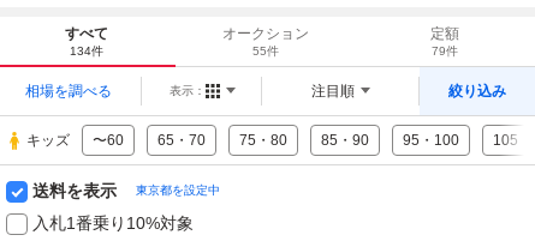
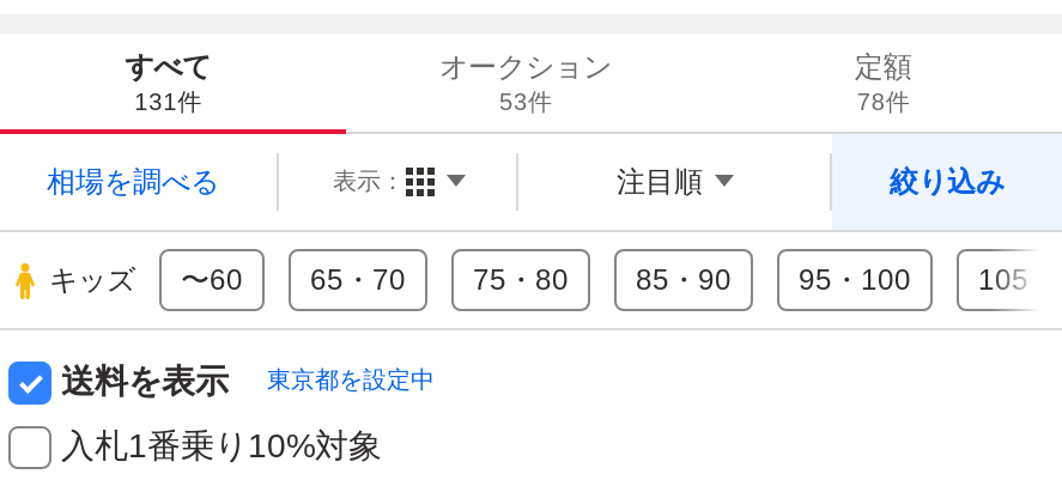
[69,44,103,57] 134件 -> [135,88,202,114] 131件
[252,44,279,57] 55件 -> [499,88,552,114] 53件
[432,44,458,57] 79件 -> [857,88,909,114] 78件

